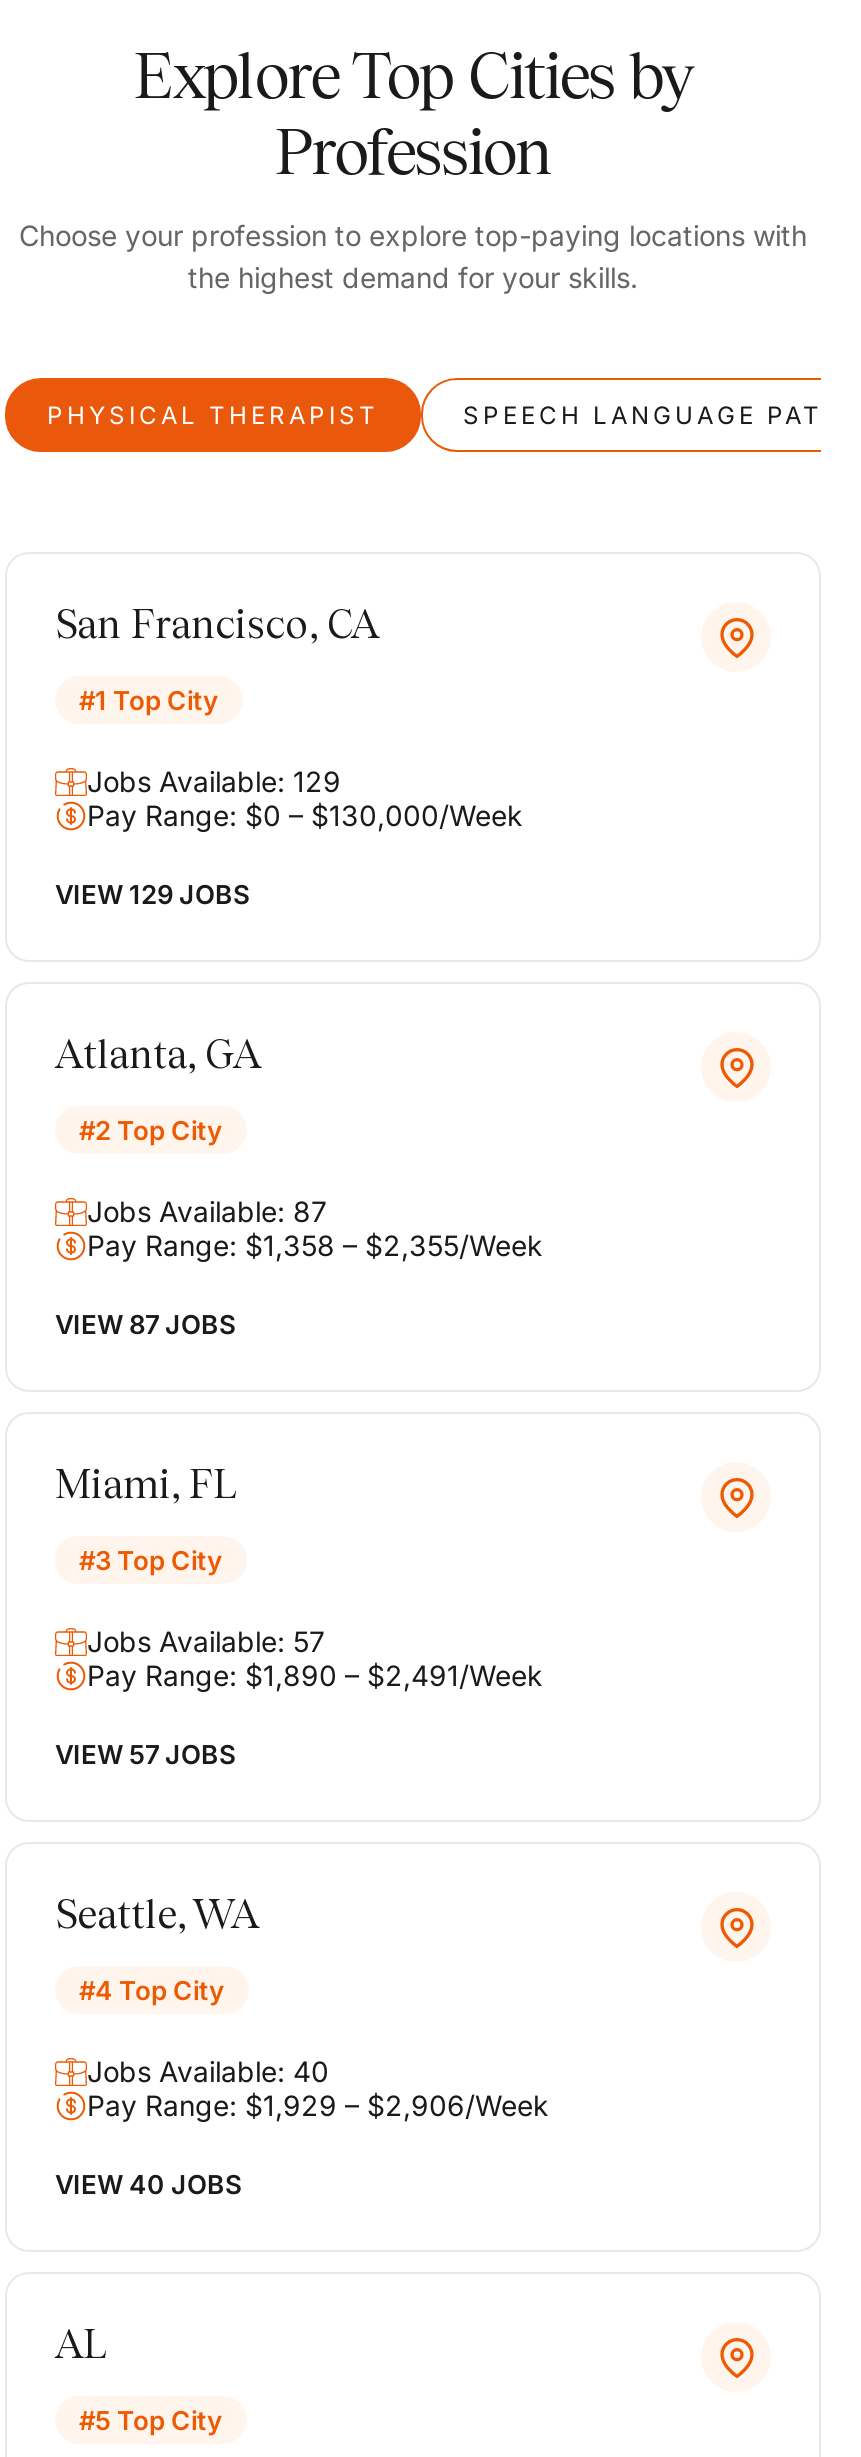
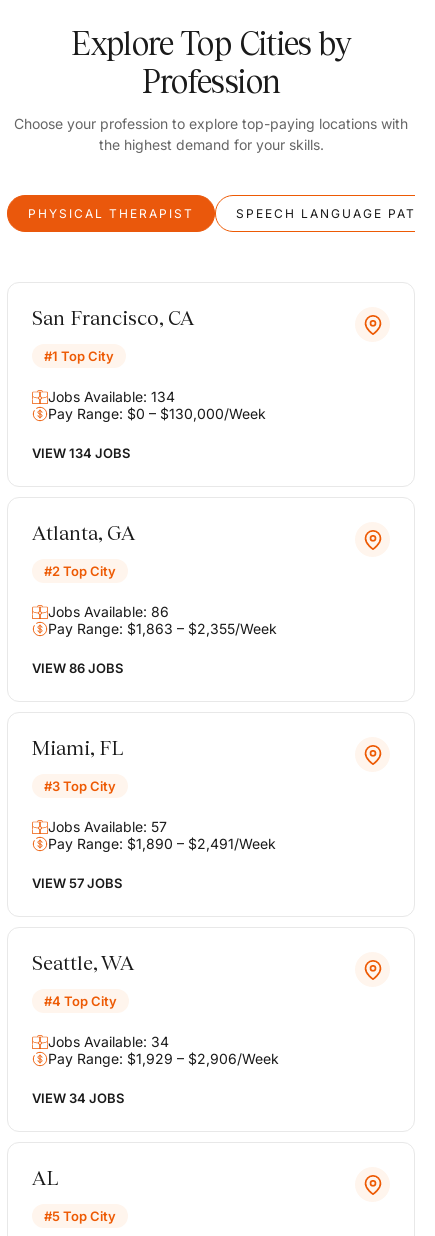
[87,764,341,798] Jobs Available: 129 -> [48,388,175,405] Jobs Available: 134
[55,878,249,910] VIEW 129 JOBS -> [32,445,130,461] VIEW 134 JOBS
[87,1194,327,1228] Jobs Available: 87 -> [48,603,169,620] Jobs Available: 86
[87,1228,543,1262] Pay Range: $1,358 – $2,355/Week -> [48,620,277,637] Pay Range: $1,863 – $2,355/Week
[55,1308,235,1340] VIEW 87 JOBS -> [32,660,123,676] VIEW 86 JOBS
[87,2054,329,2088] Jobs Available: 40 -> [48,1033,169,1050] Jobs Available: 34
[55,2168,241,2200] VIEW 40 JOBS -> [32,1090,124,1106] VIEW 34 JOBS

